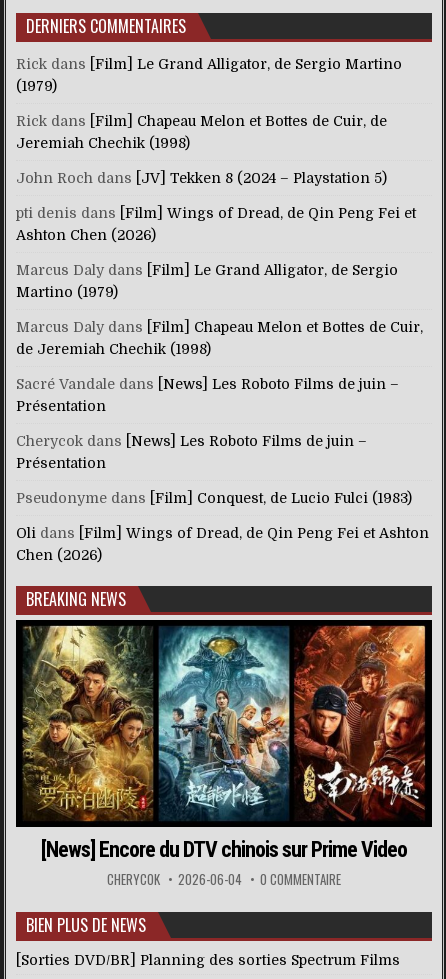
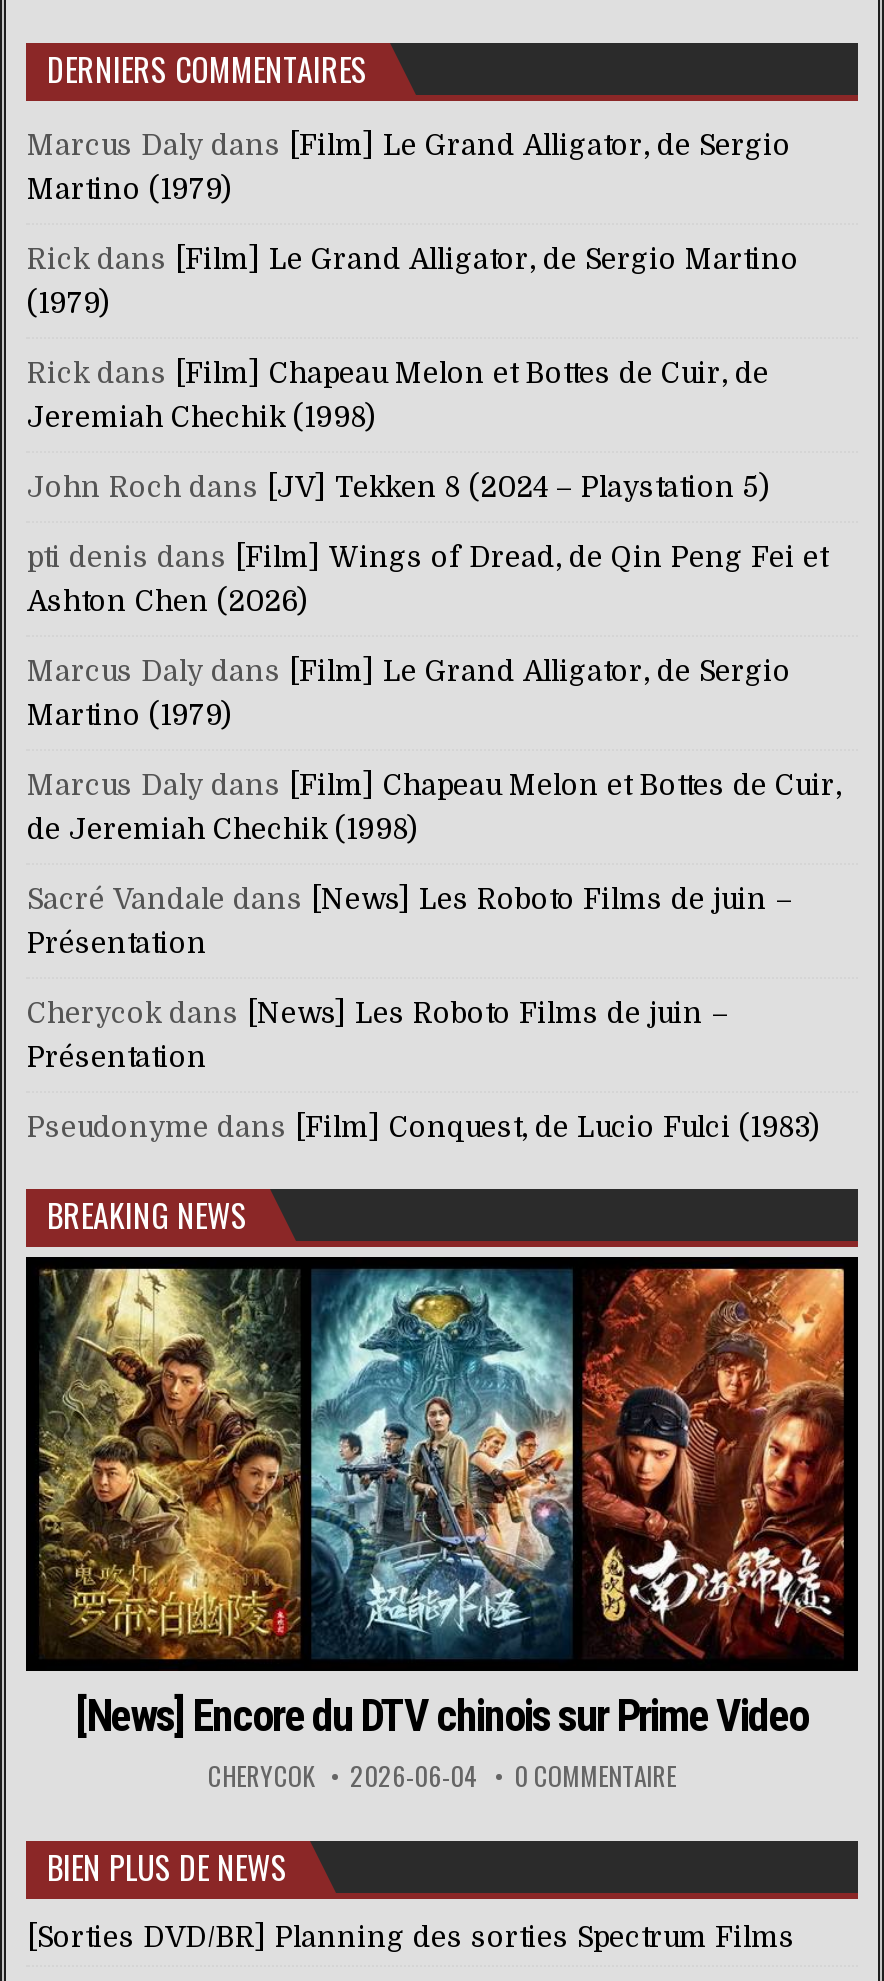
none -> [27,129,791,205] Marcus Daly dans [Film] Le Grand Alligator, de Sergio | Martino (1979)
moved [16,56,423,506] -> [27,243,841,1143]: Rick dans [Film] Le Grand Alligator, de Sergio Martino | (1979) | Rick dans [Film] Chapeau Melon et Bottes de Cuir, de | ... | Présentation | Pseudonyme dans [Film] Conquest, de Lucio Fulci (1983)
[16,525,429,563] Oli dans [Film] Wings of Dread, de Qin Peng Fei et Ashton | Chen (2026) -> none

